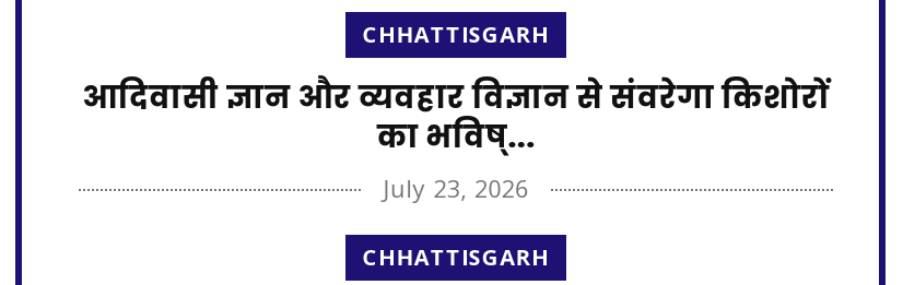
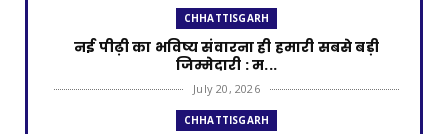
[82,75,830,204] आदिवासी ज्ञान और व्यवहार विज्ञान से संवरेगा किशोरों | का भविष्... | July 23, 2026 -> [74,37,379,96] नई पीढ़ी का भविष्य संवारना ही हमारी सबसे बड़ी | जिम्मेदारी : म... | July 20, 2026

